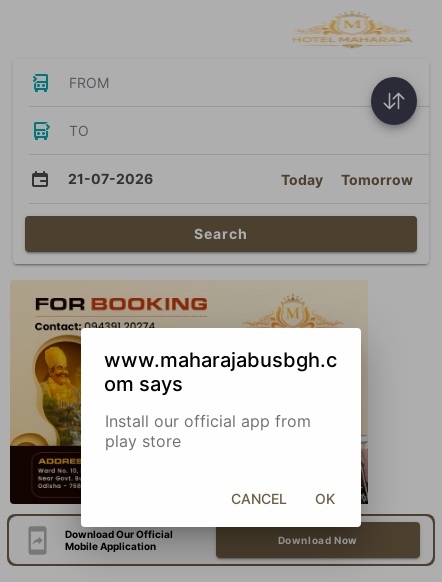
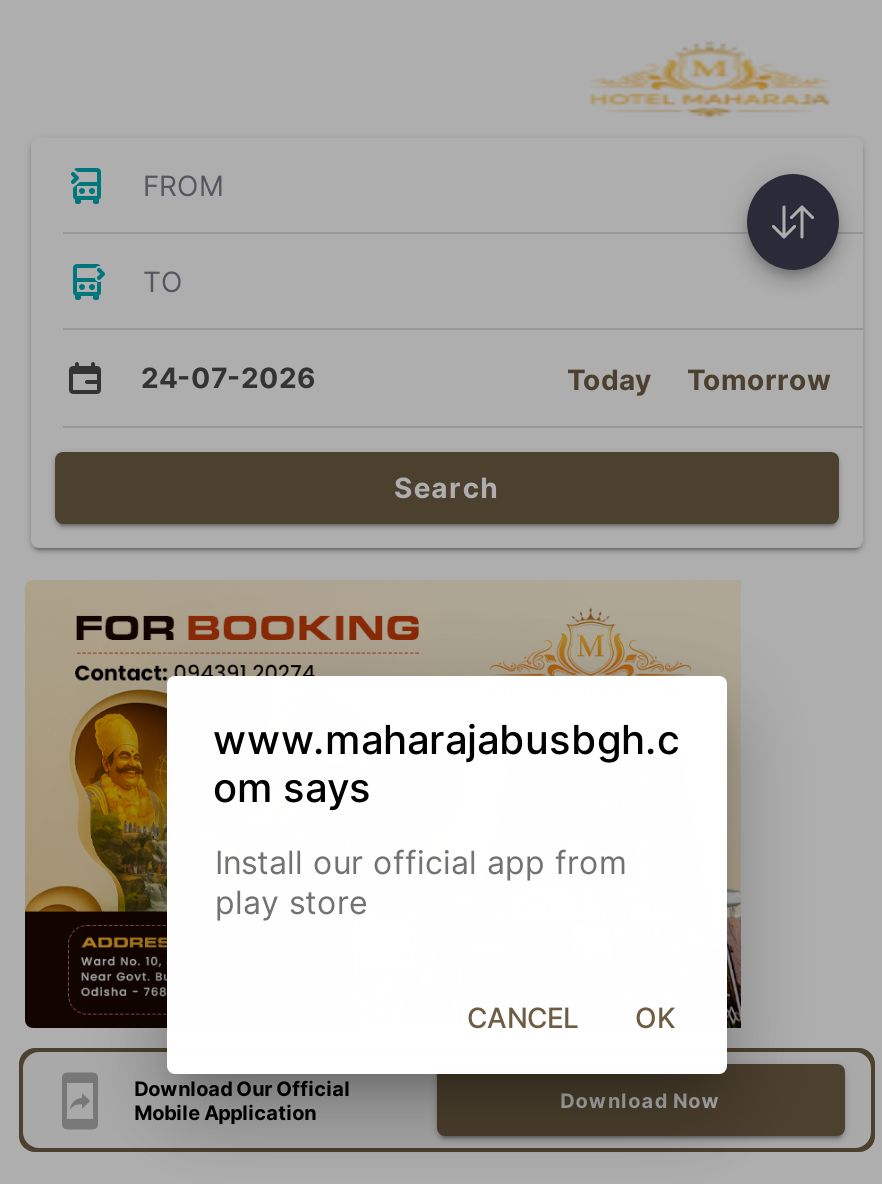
[68,170,153,187] 21-07-2026 -> [141,360,315,394] 24-07-2026

